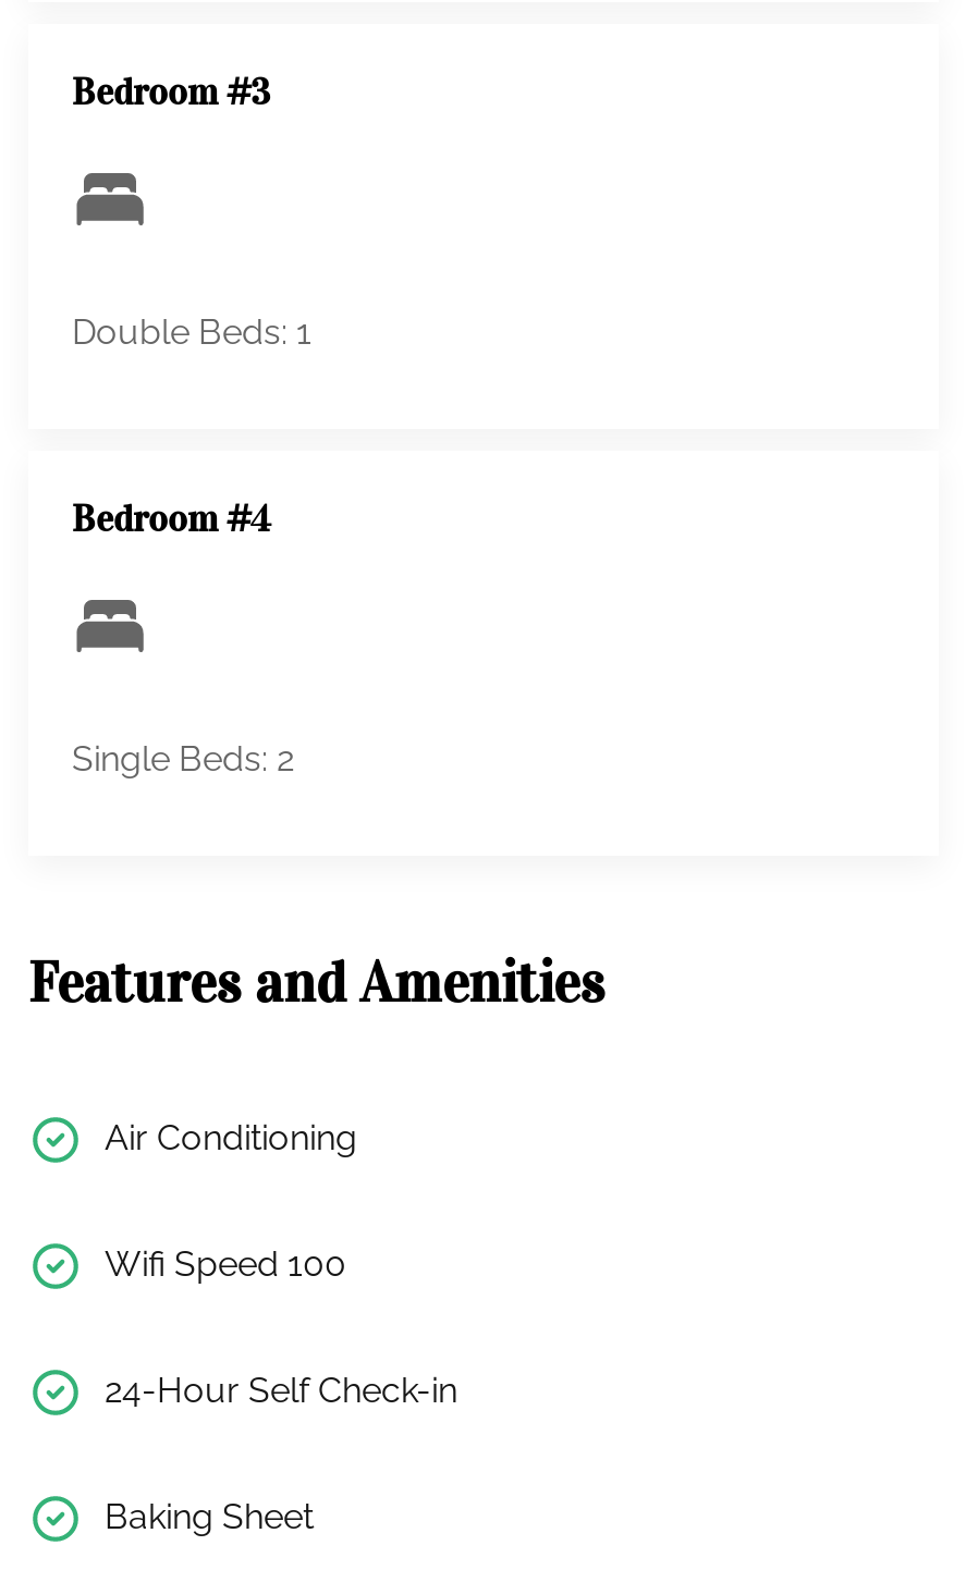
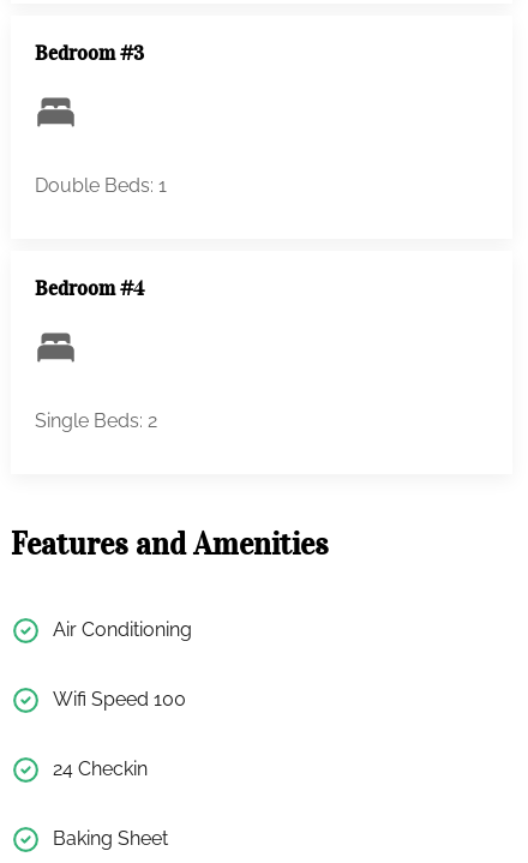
[105,1370,457,1411] 24-Hour Self Check-in -> [53,757,148,780] 24 Checkin

